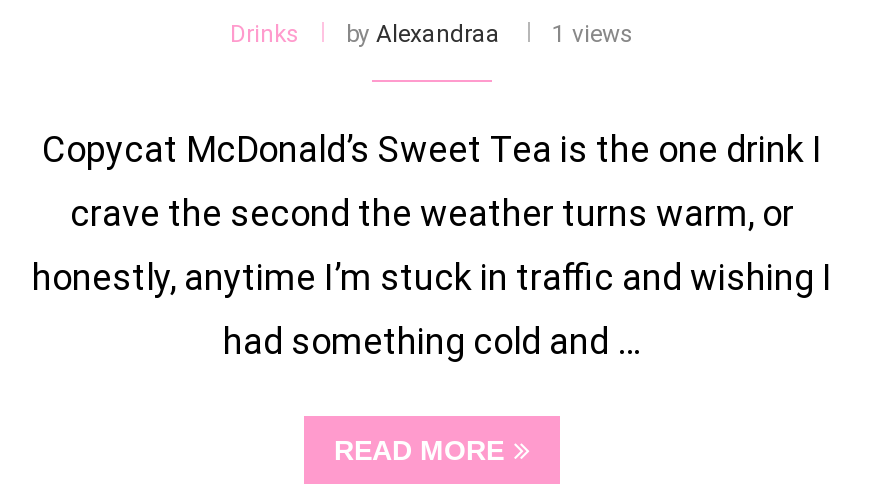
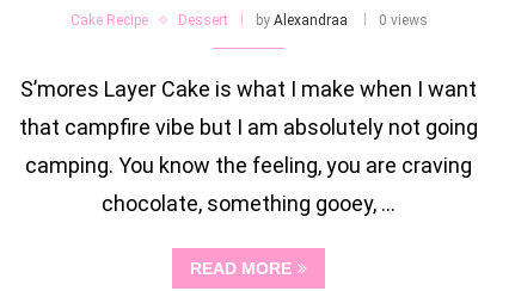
[230,20,300,48] Drinks -> [70,12,228,29] Cake Recipe | Dessert
[552,20,634,48] 1 views -> [378,12,427,29] 0 views
[42,128,822,170] Copycat McDonald’s Sweet Tea is the one drink I -> [20,76,477,101] S’mores Layer Cake is what I make when I want
[70,192,794,234] crave the second the weather turns warm, or -> [19,114,478,139] that campfire vibe but I am absolutely not going
[32,256,832,298] honestly, anytime I’m stuck in traffic and wishing I -> [25,153,472,178] camping. You know the feeling, you are craving
[223,320,641,362] had something cold and … -> [102,191,396,216] chocolate, something gooey, …

